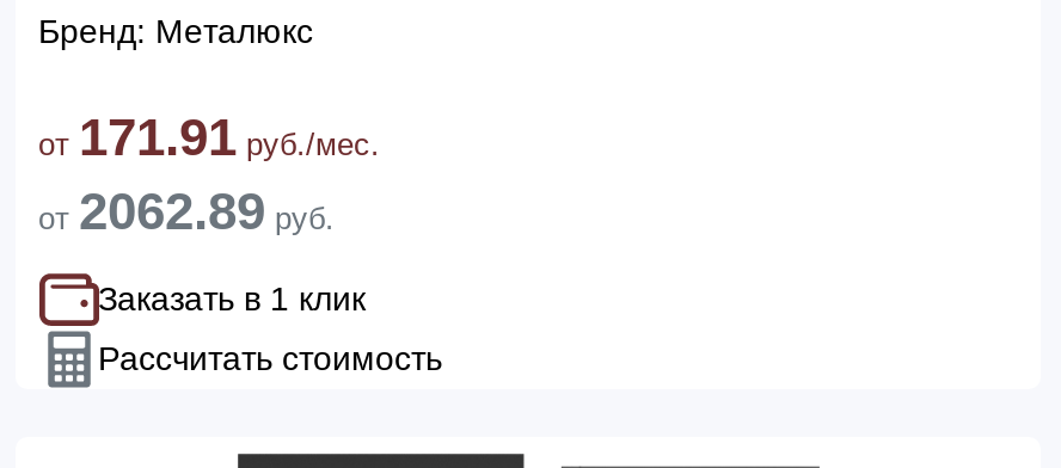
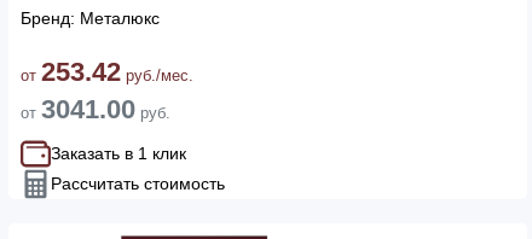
[38,108,380,167] от 171.91 руб./мес. -> [20,57,193,87] от 253.42 руб./мес.
[38,182,335,241] от 2062.89 руб. -> [20,94,170,124] от 3041.00 руб.

